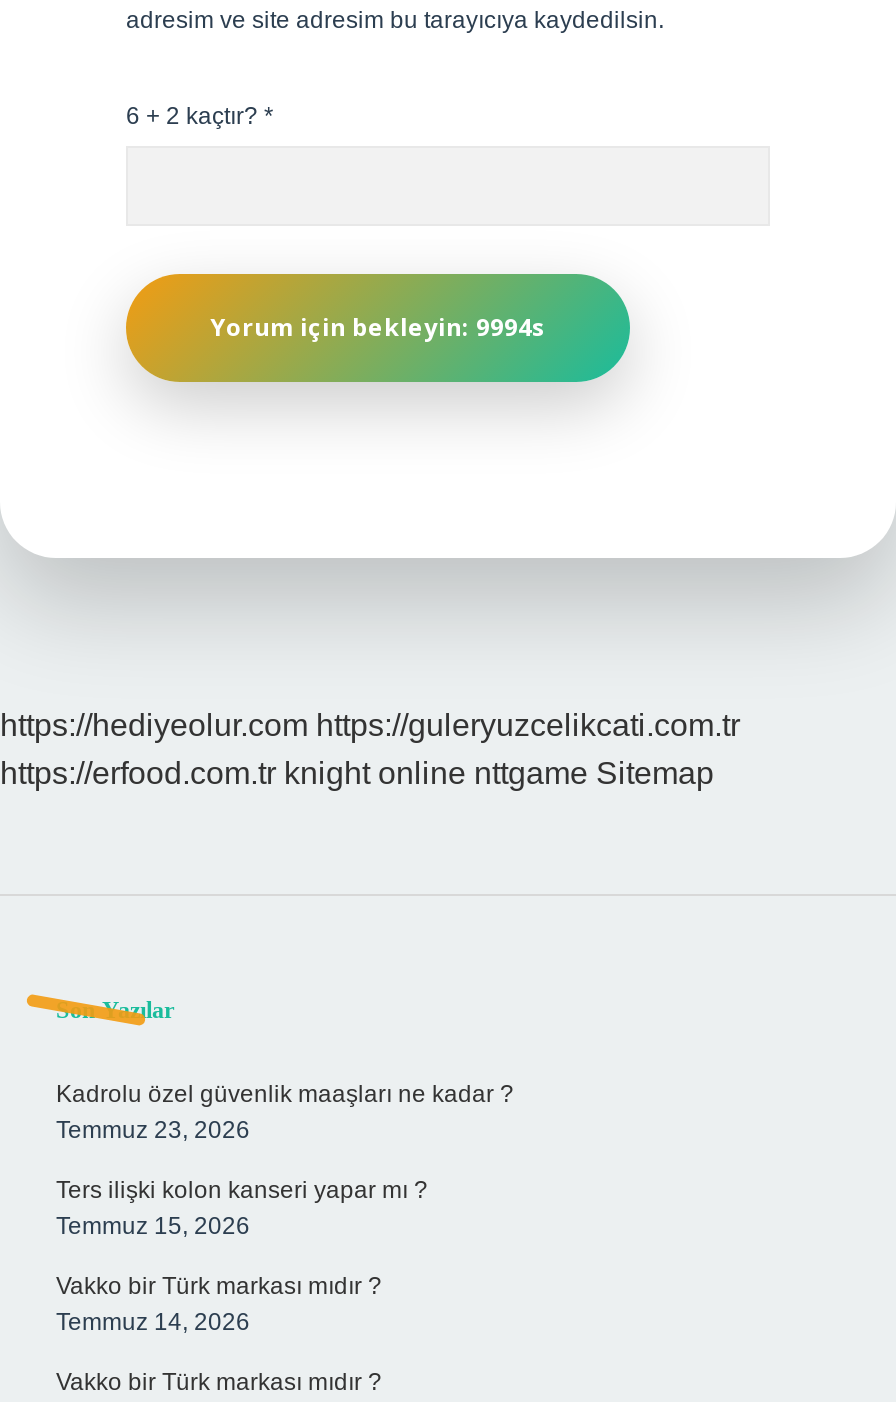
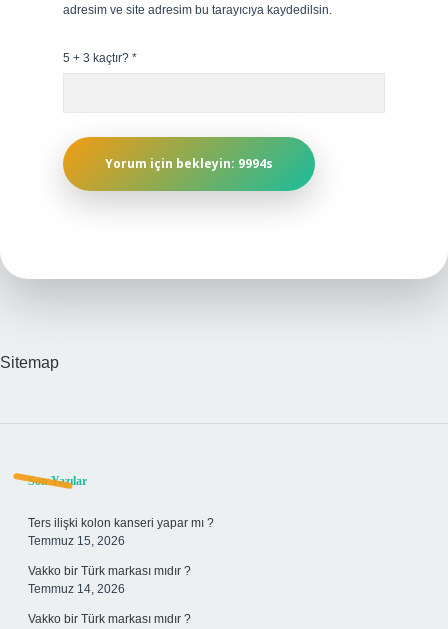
[126,102,274,130] 6 + 2 kaçtır? * -> [63,51,137,65] 5 + 3 kaçtır? *
[0,708,740,790] https://hediyeolur.com https://guleryuzcelikcati.com.tr | https://erfood.com.tr knight online nttgame Sitemap -> [0,354,59,371] Sitemap
[56,1080,514,1144] Kadrolu özel güvenlik maaşları ne kadar ? | Temmuz 23, 2026 -> none

